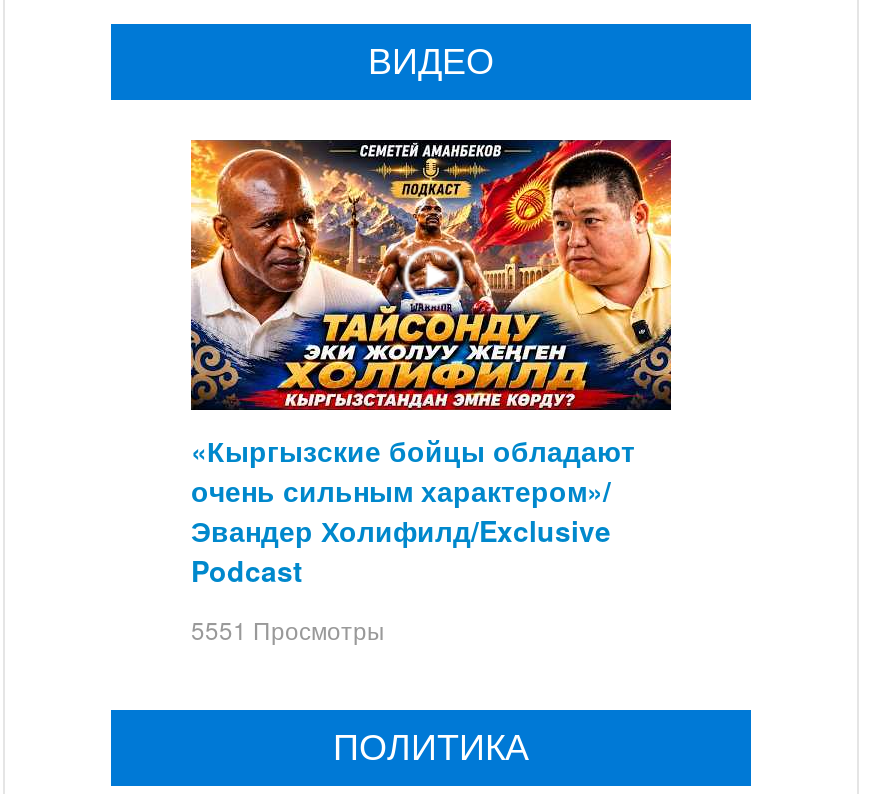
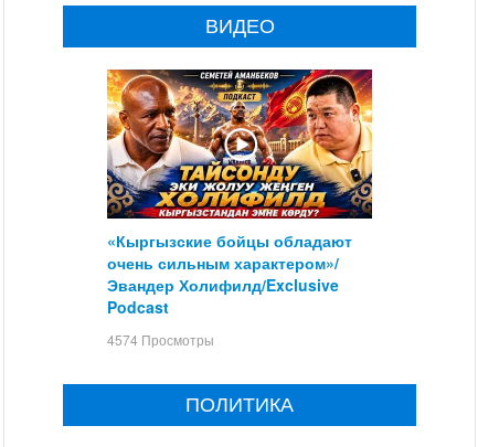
[191,612,385,646] 5551 Просмотры -> [107,330,214,349] 4574 Просмотры

